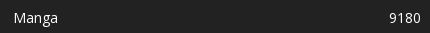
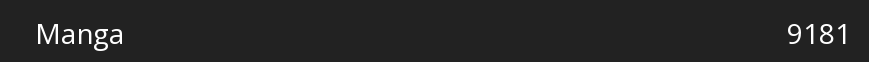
[389,8,421,27] 9180 -> [787,14,851,52] 9181

